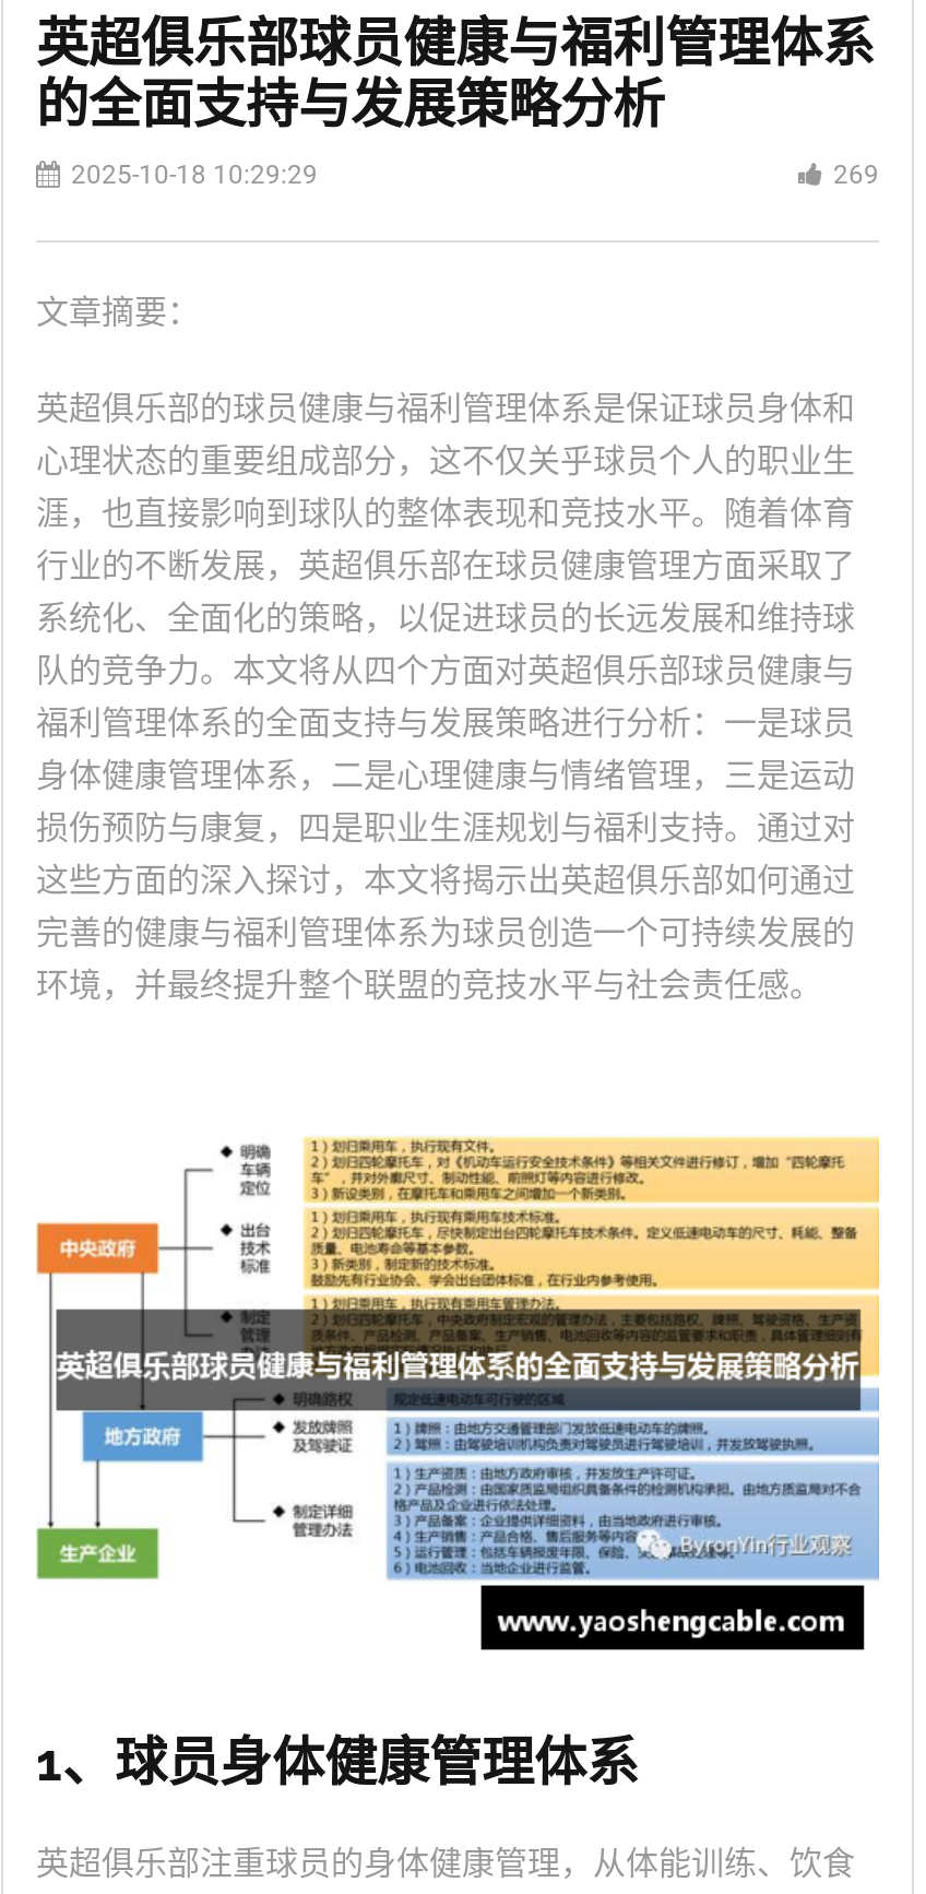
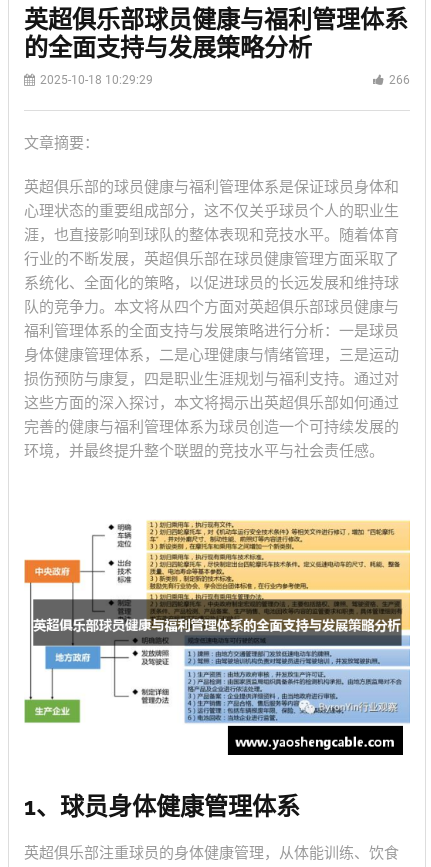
[833,159,879,190] 269 -> [389,73,410,87] 266

